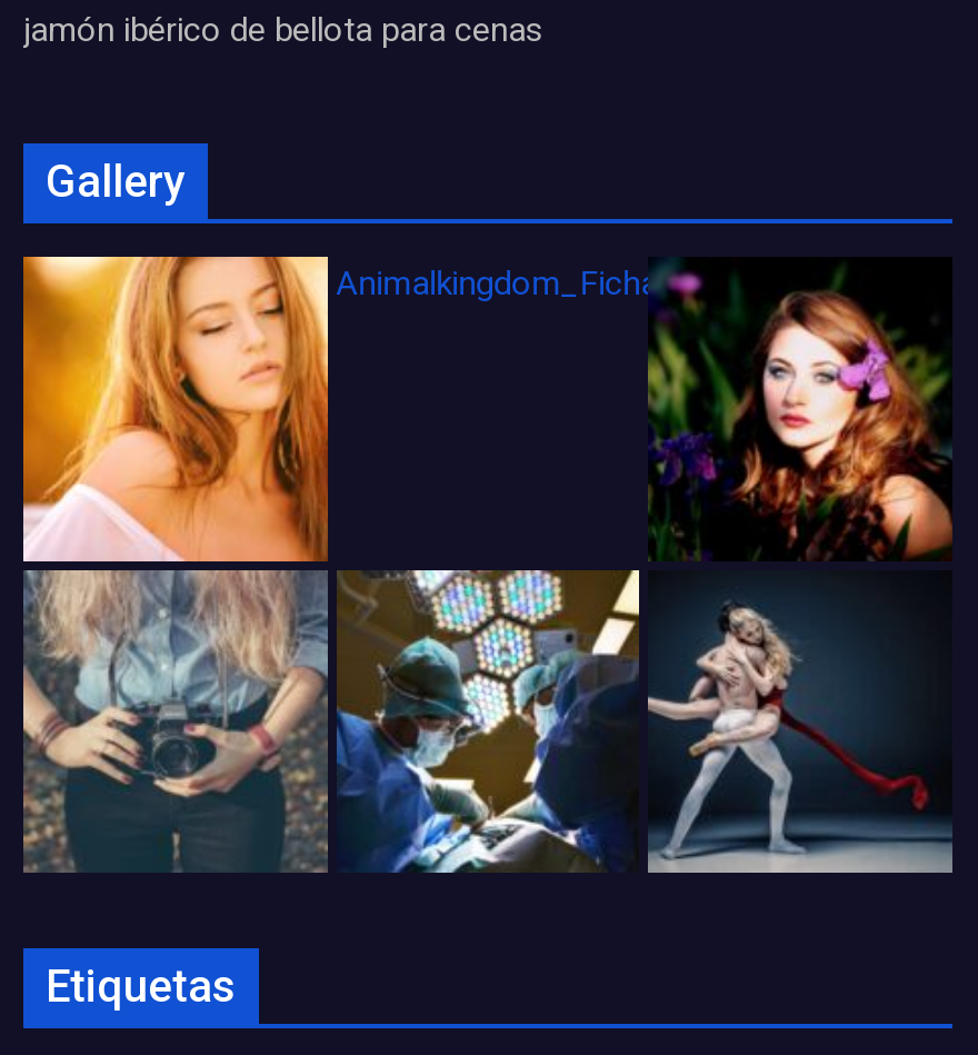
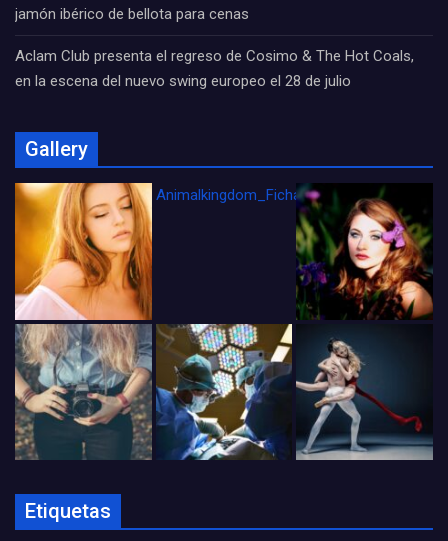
none -> [15,47,414,90] Aclam Club presenta el regreso de Cosimo & The Hot Coals, | en la escena del nuevo swing europeo el 28 de julio

